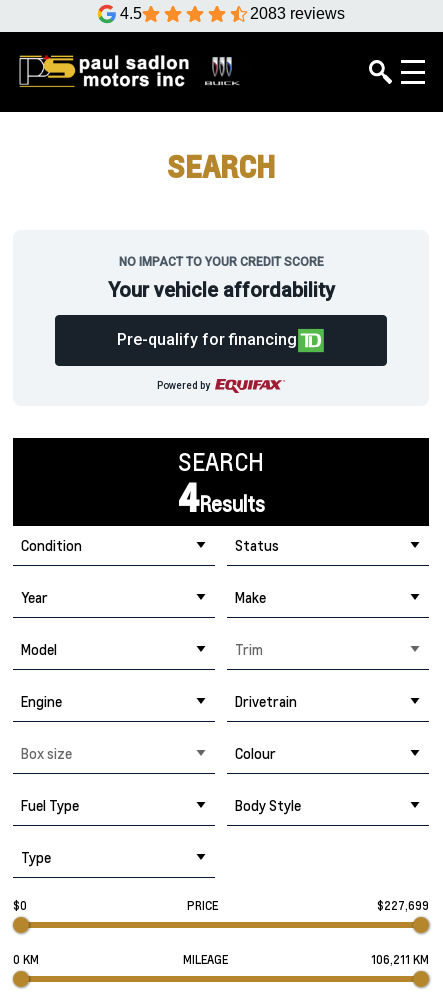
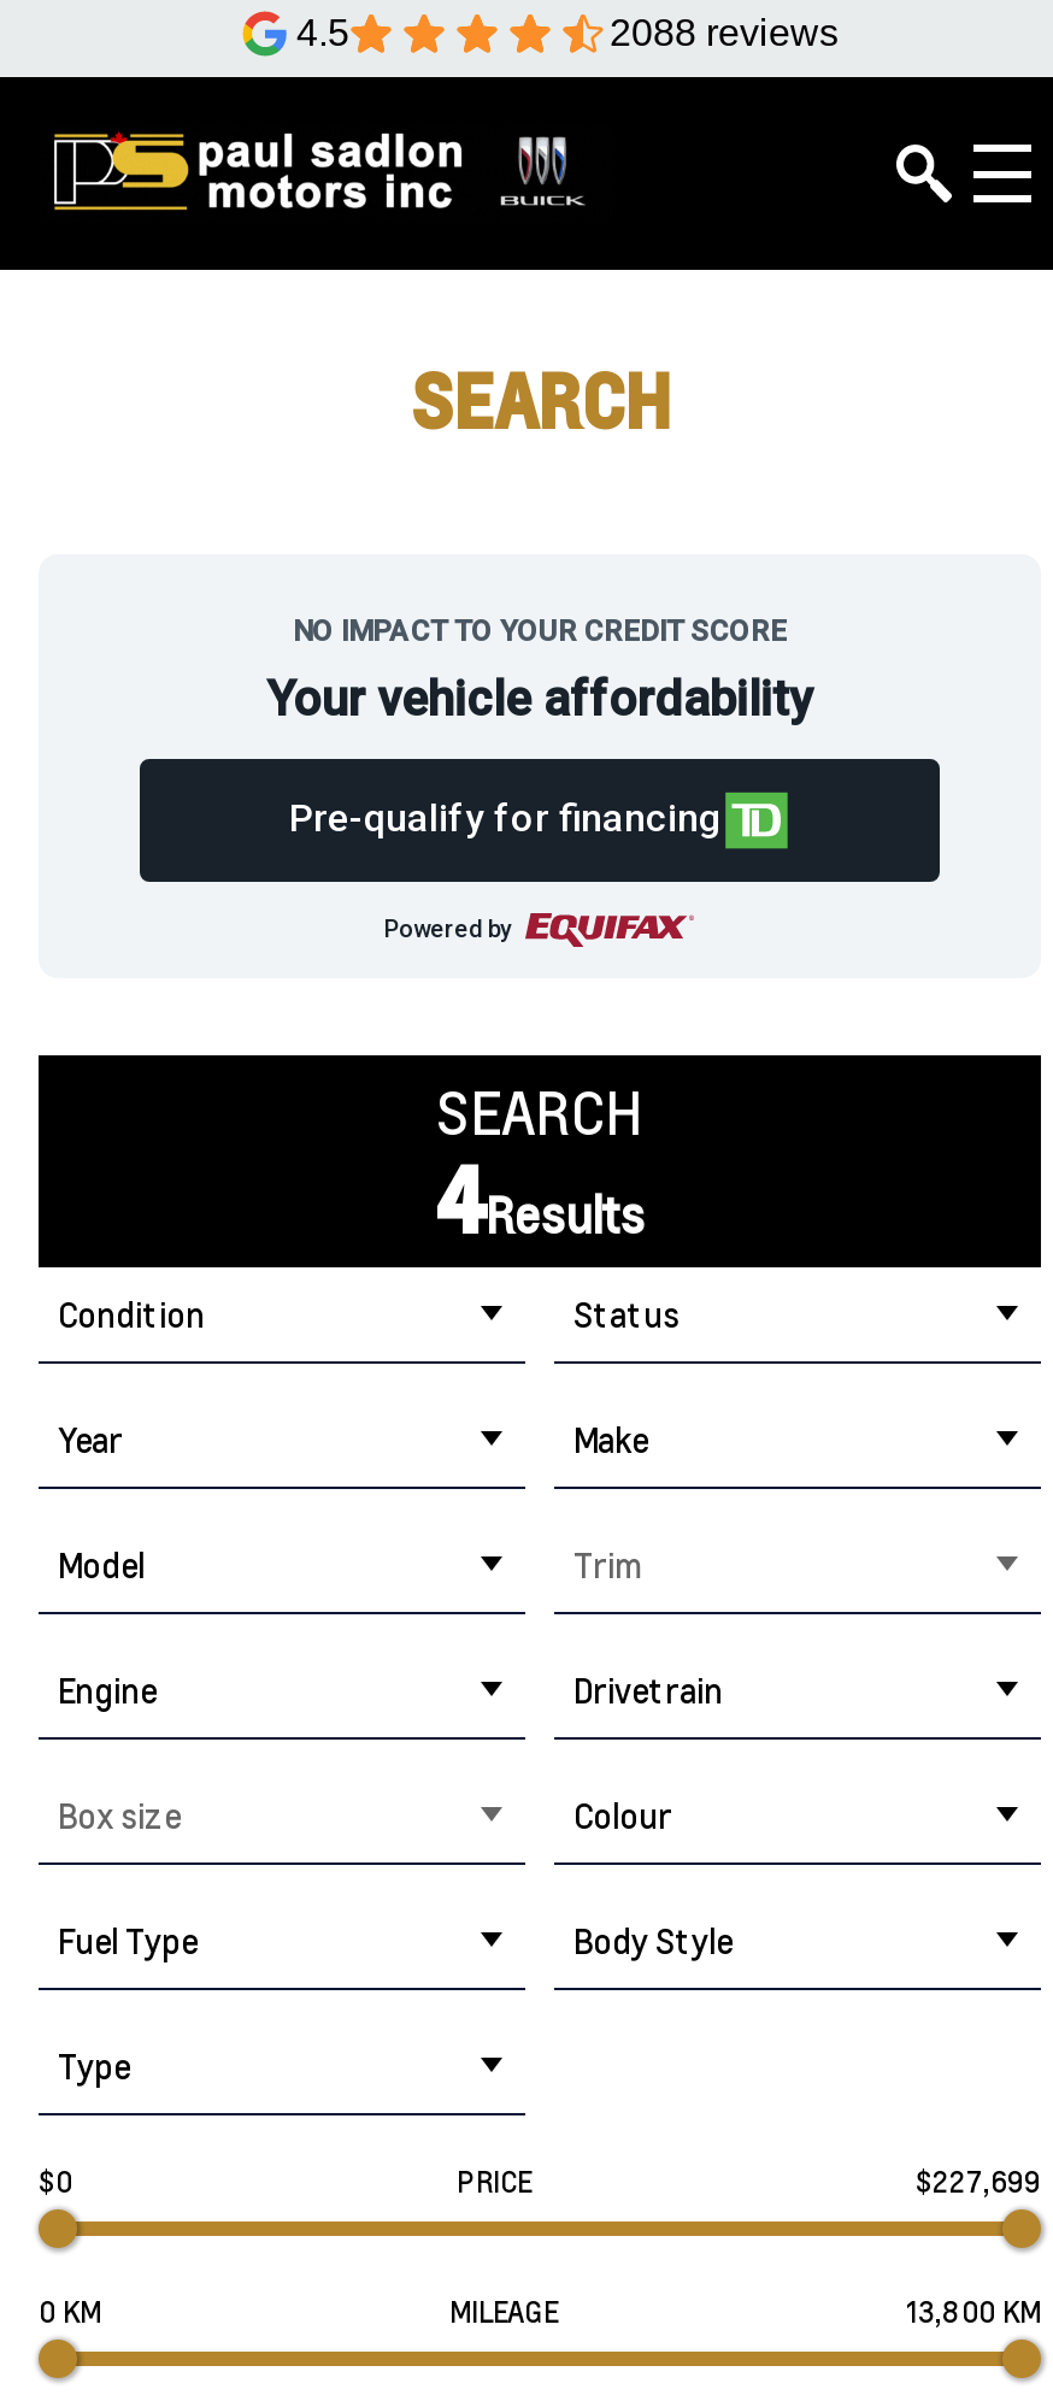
[250,5,345,22] 2083 reviews -> [610,12,839,53] 2088 reviews
[371,952,429,967] 106,211 KM -> [906,2294,1041,2330] 13,800 KM

